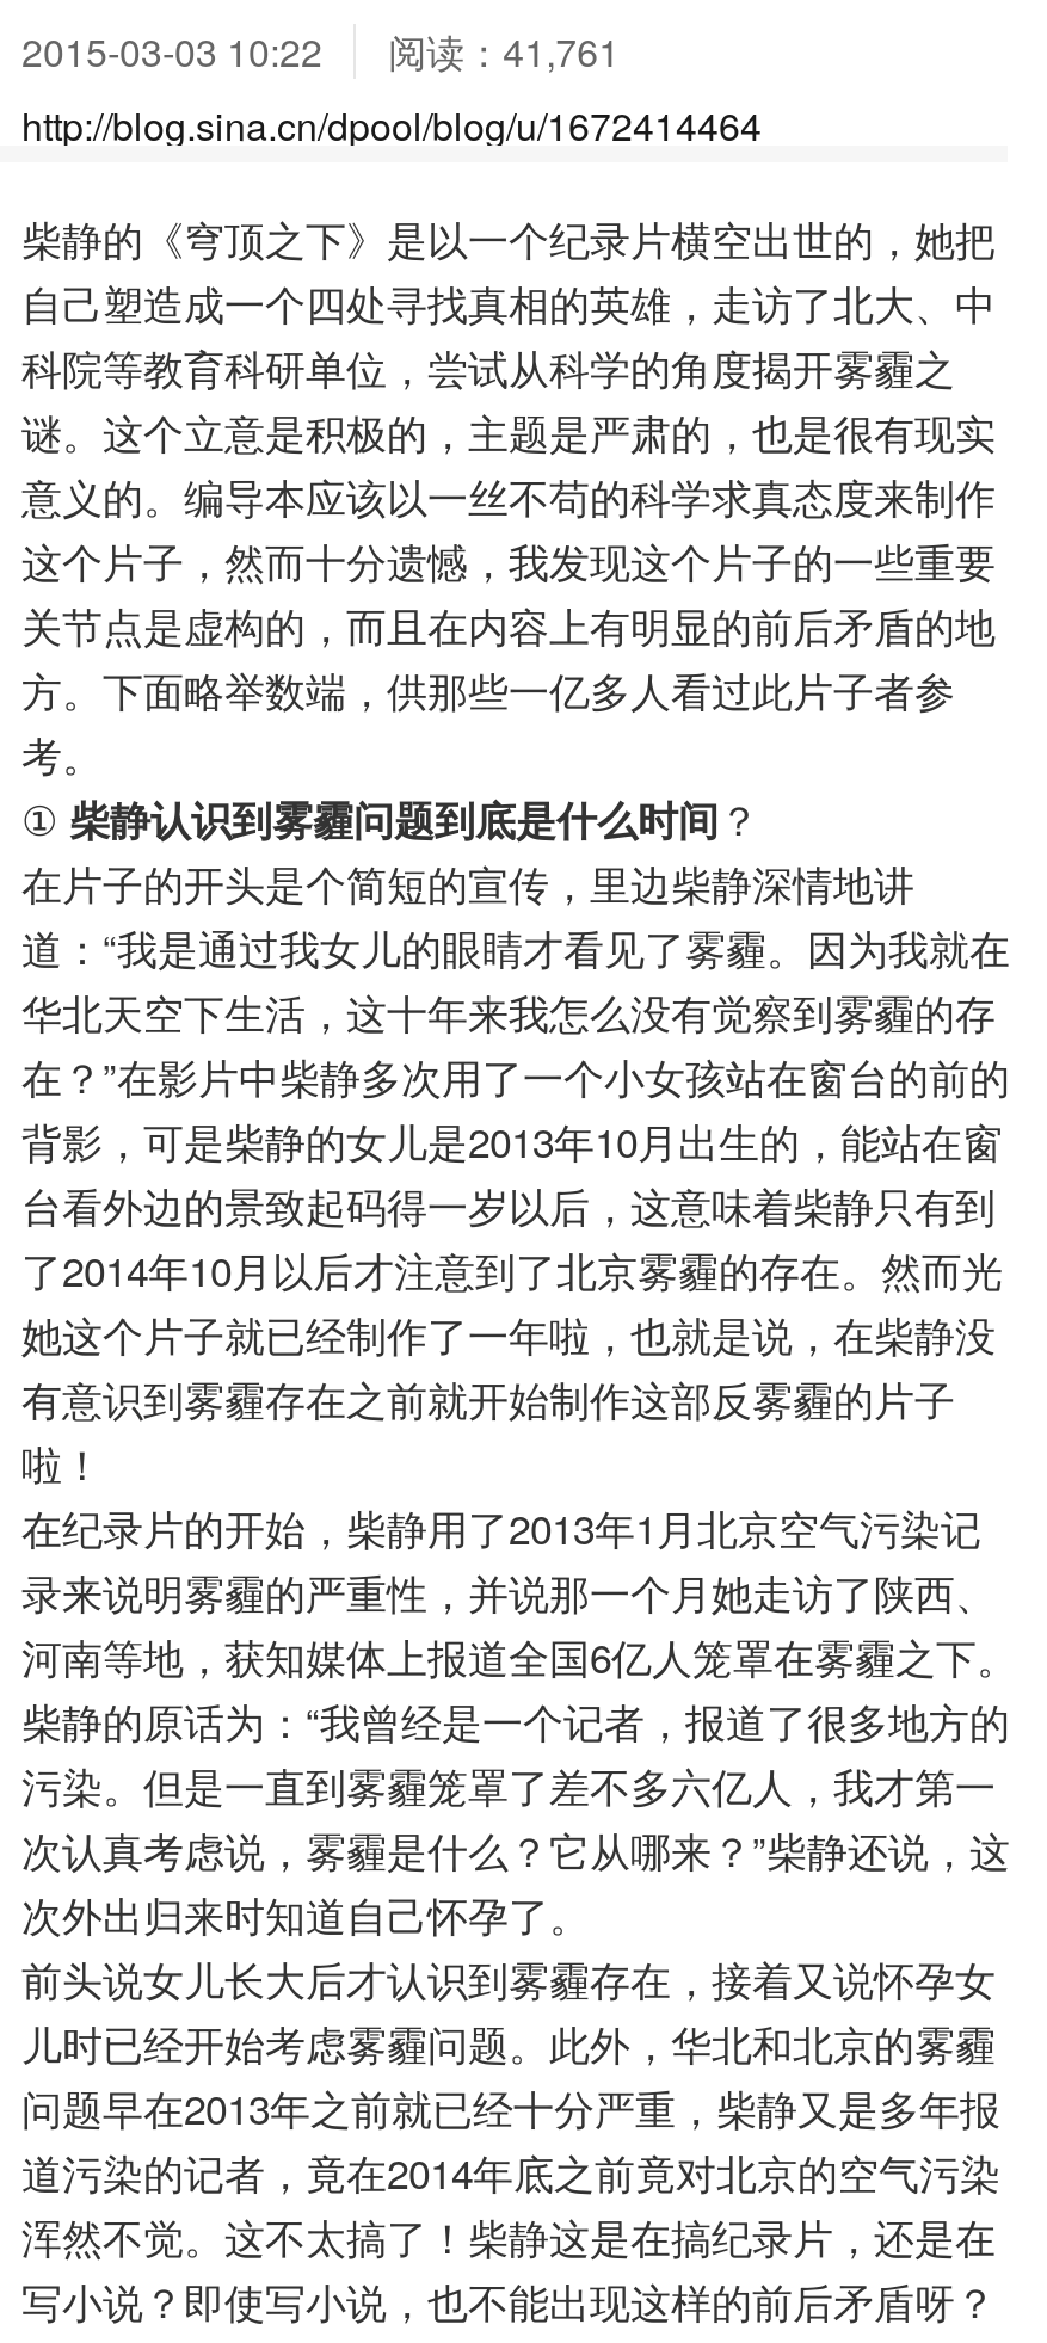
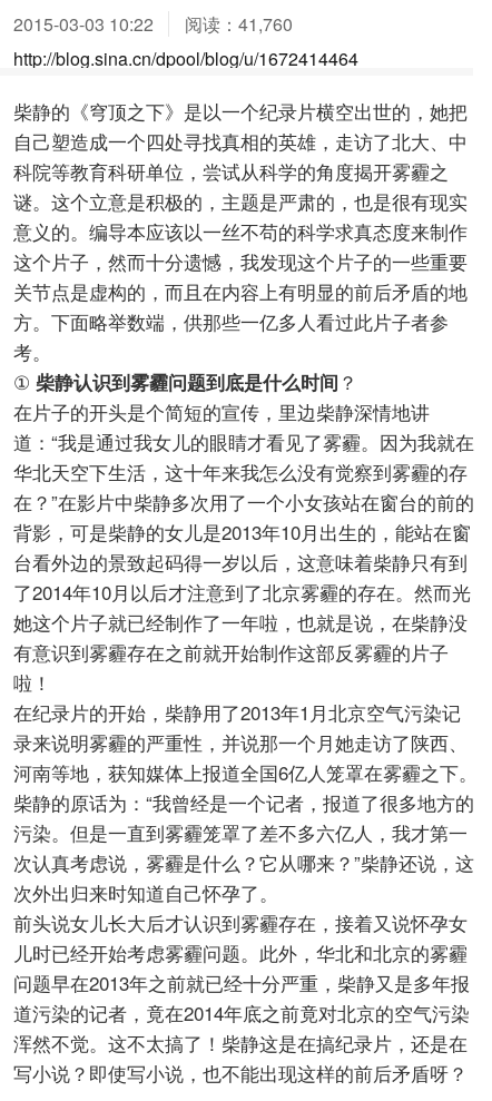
[21,24,620,79] 2015-03-03 10:22 阅读：41,761 -> [13,11,292,37] 2015-03-03 10:22 阅读：41,760

